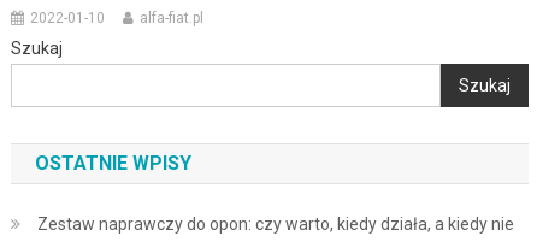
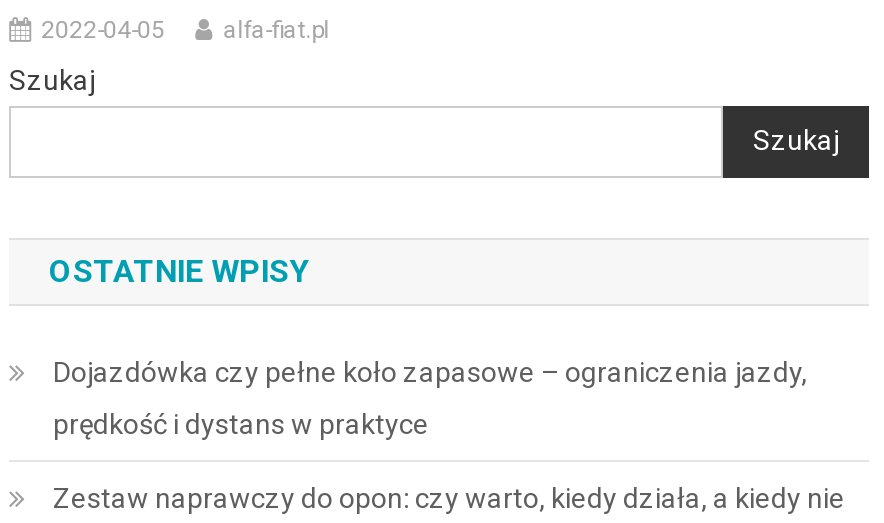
[30,10,105,27] 2022-01-10 -> [41,15,165,43] 2022-04-05
none -> [53,355,807,439] Dojazdówka czy pełne koło zapasowe – ograniczenia jazdy, | prędkość i dystans w praktyce

